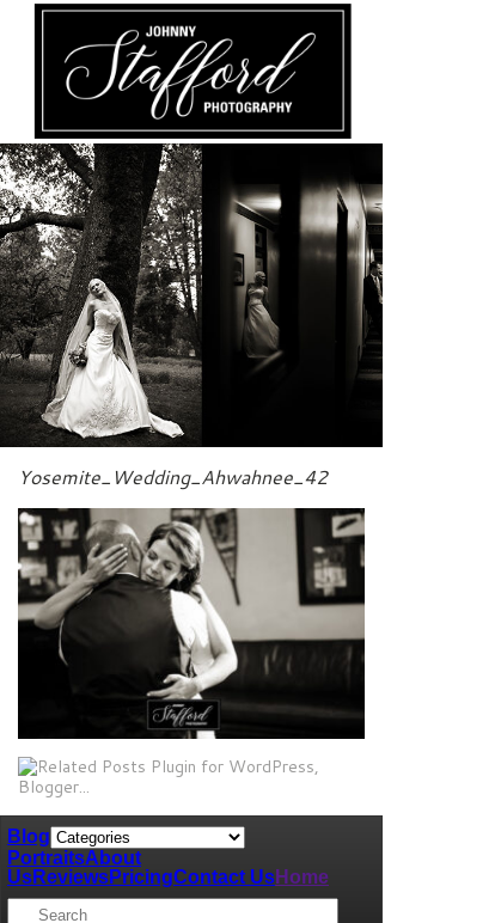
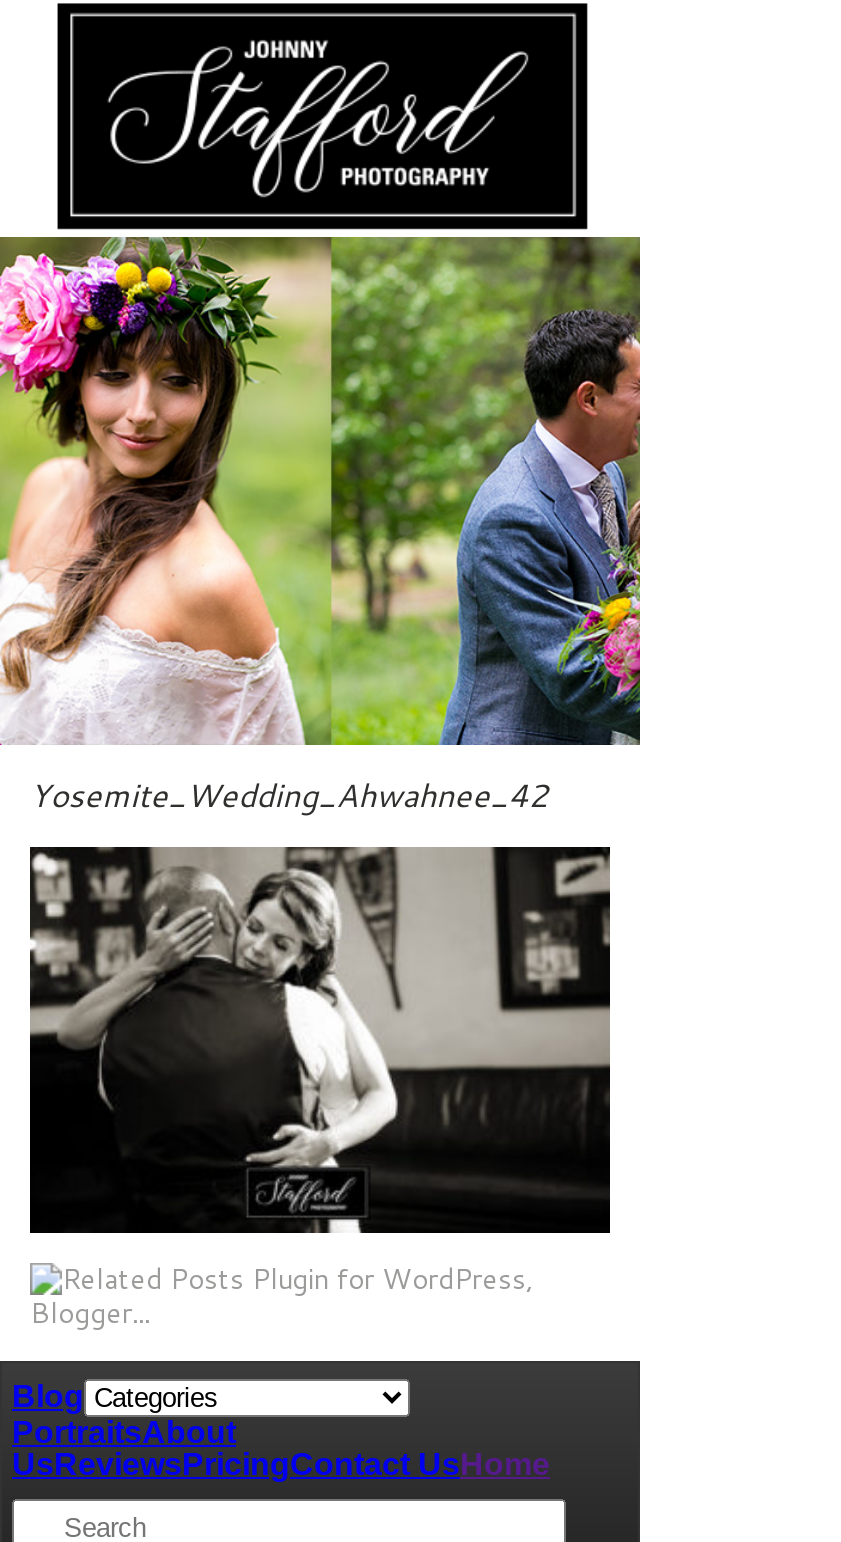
[4,142,384,448] [image] -> [6,235,642,747] [image]

